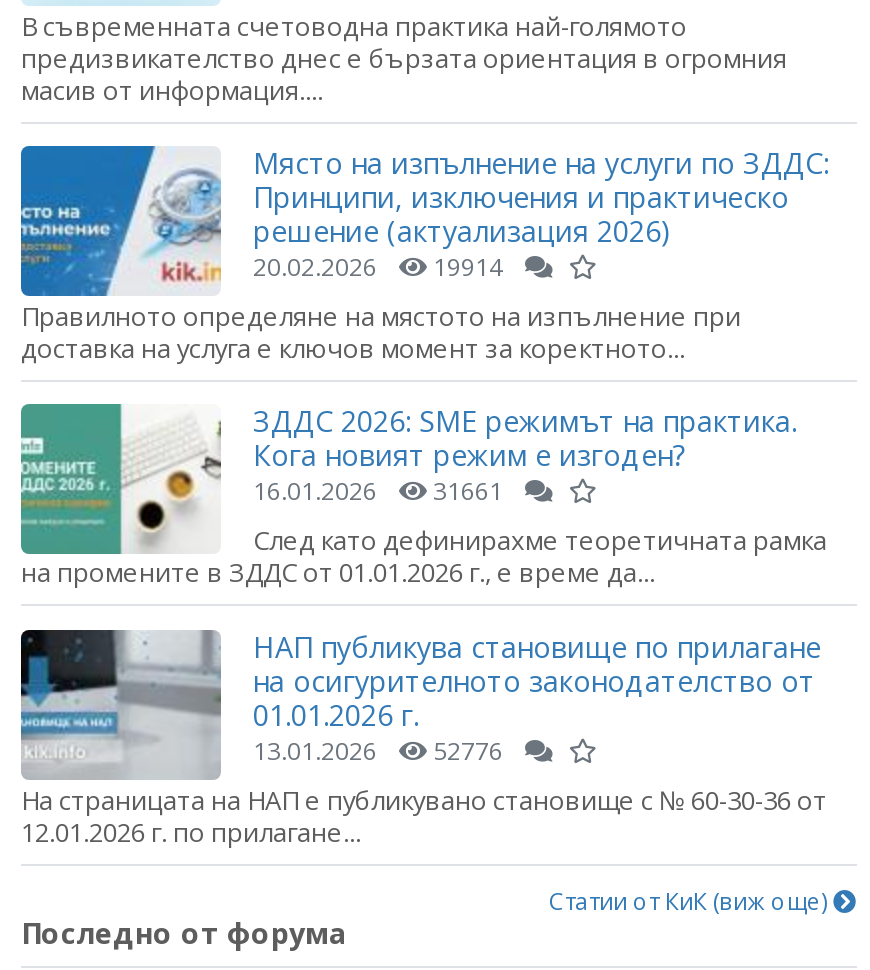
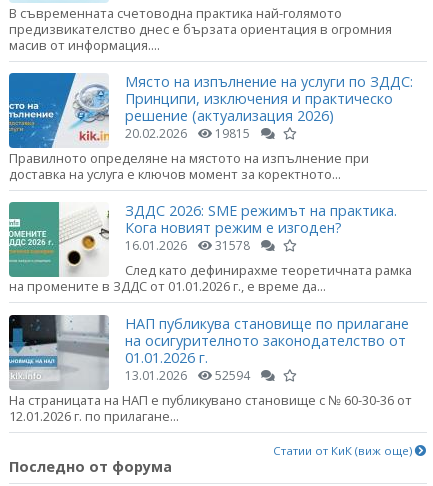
[253,250,503,284] 20.02.2026 19914 -> [125,125,250,142] 20.02.2026 19815
[253,475,503,509] 16.01.2026 31661 -> [125,237,250,254] 16.01.2026 31578
[253,733,503,767] 13.01.2026 52776 -> [125,367,250,384] 13.01.2026 52594

